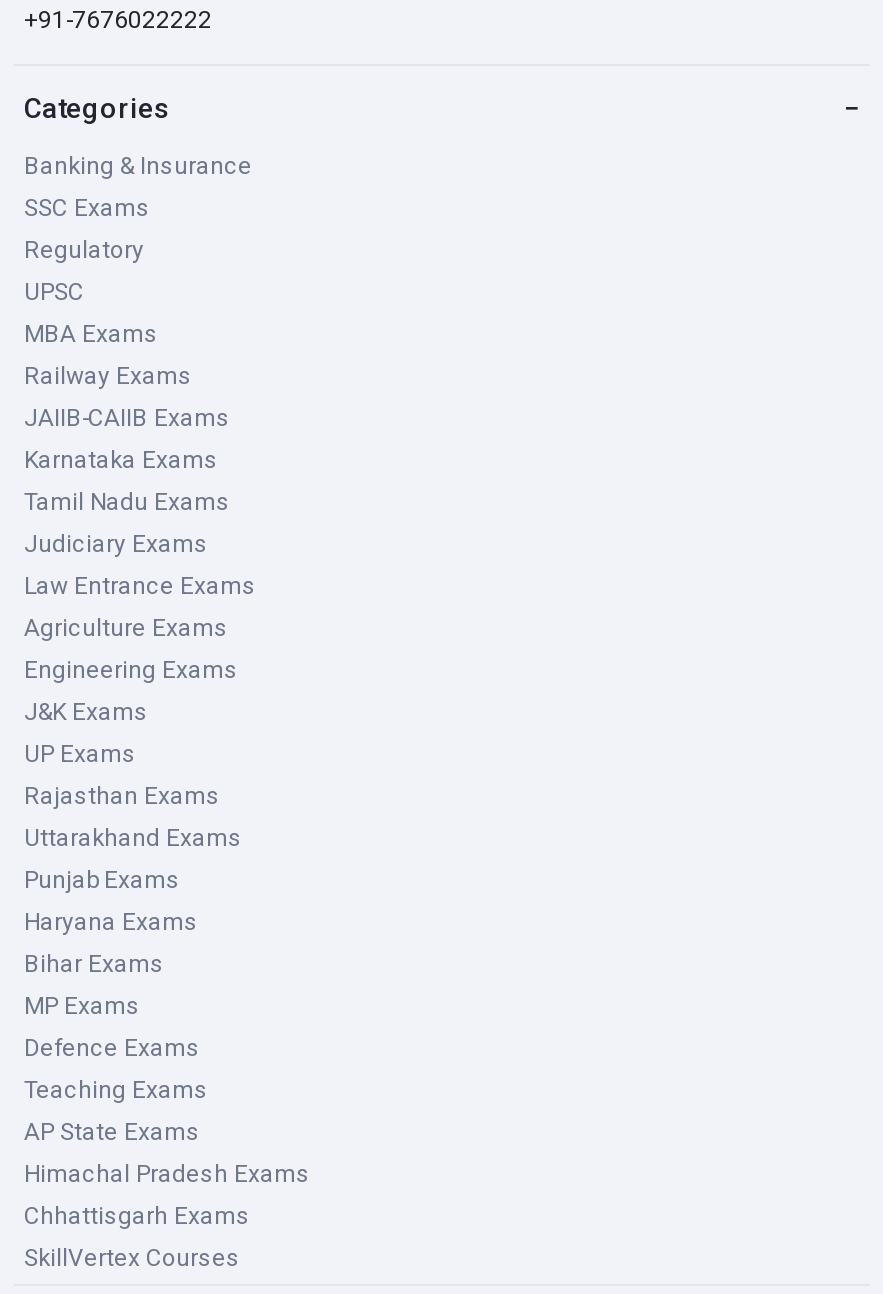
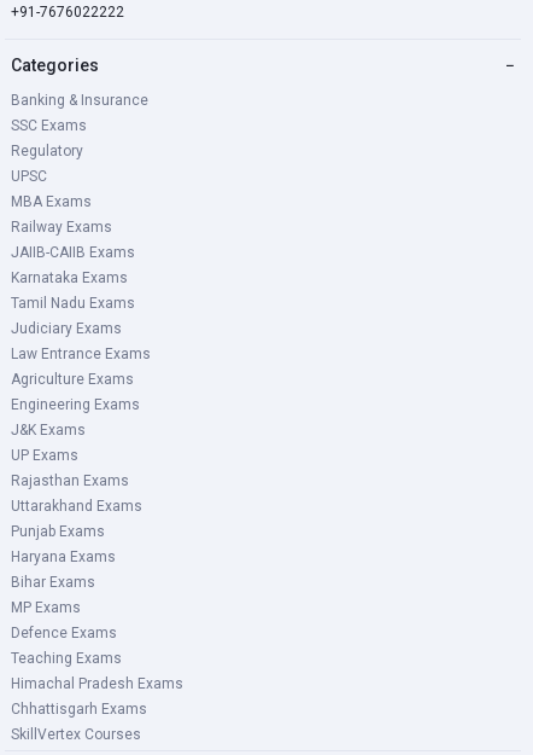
[24,1118,200,1146] AP State Exams -> none

